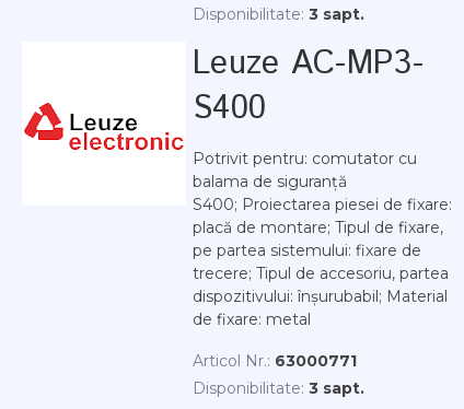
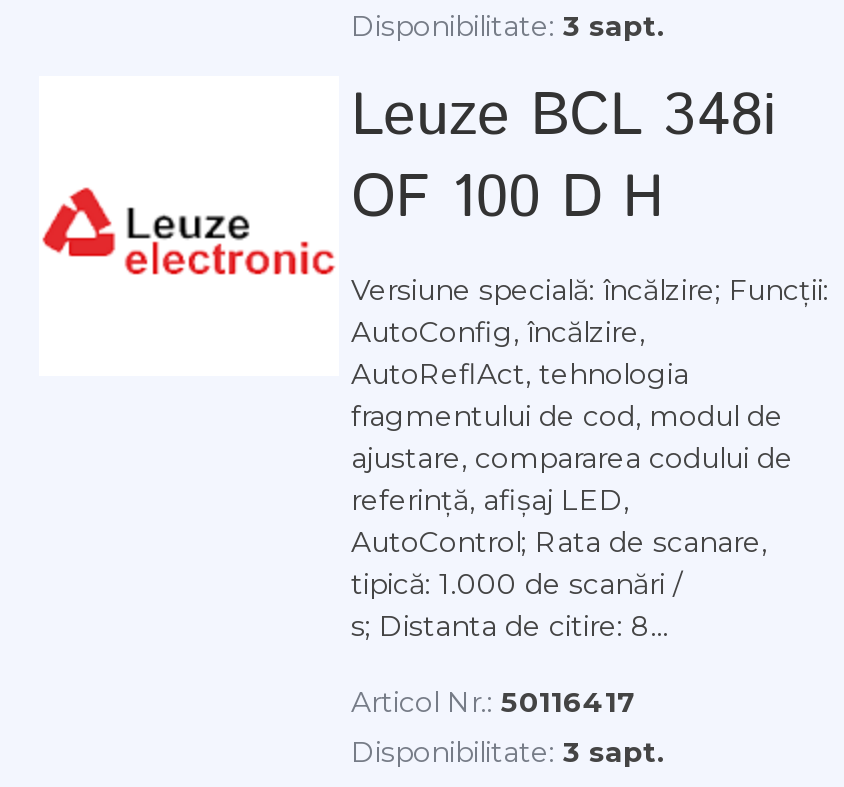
[193,40,452,329] Leuze AC-MP3- | S400 | Potrivit pentru: comutator cu | balama de siguranță | S400; Proiectarea piesei de fixare: | placă de montare; Tipul de fixare, | pe partea sistemului: fixare de | trecere; Tipul de accesoriu, partea | dispozitivului: înșurubabil; Material | de fixare: metal -> [351,74,829,644] Leuze BCL 348i | OF 100 D H | Versiune specială: încălzire; Funcții: | AutoConfig, încălzire, | AutoReflAct, tehnologia | fragmentului de cod, modul de | ajustare, compararea codului de | referință, afișaj LED, | AutoControl; Rata de scanare, | tipică: 1.000 de scanări / | s; Distanta de citire: 8...
[193,351,357,371] Articol Nr.: 63000771 -> [351,684,637,720] Articol Nr.: 50116417

